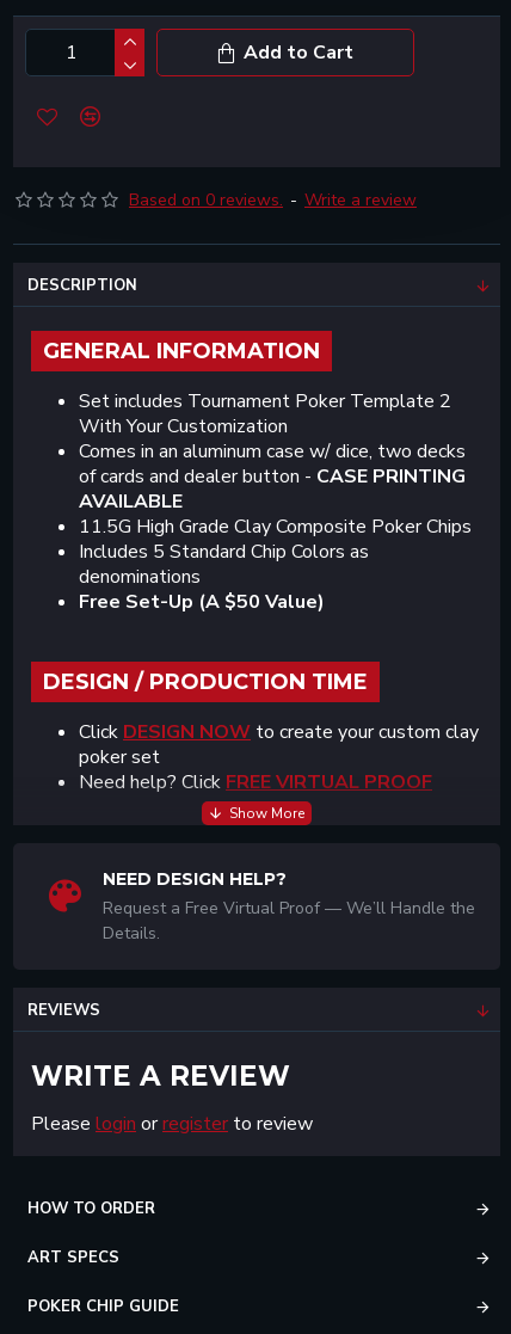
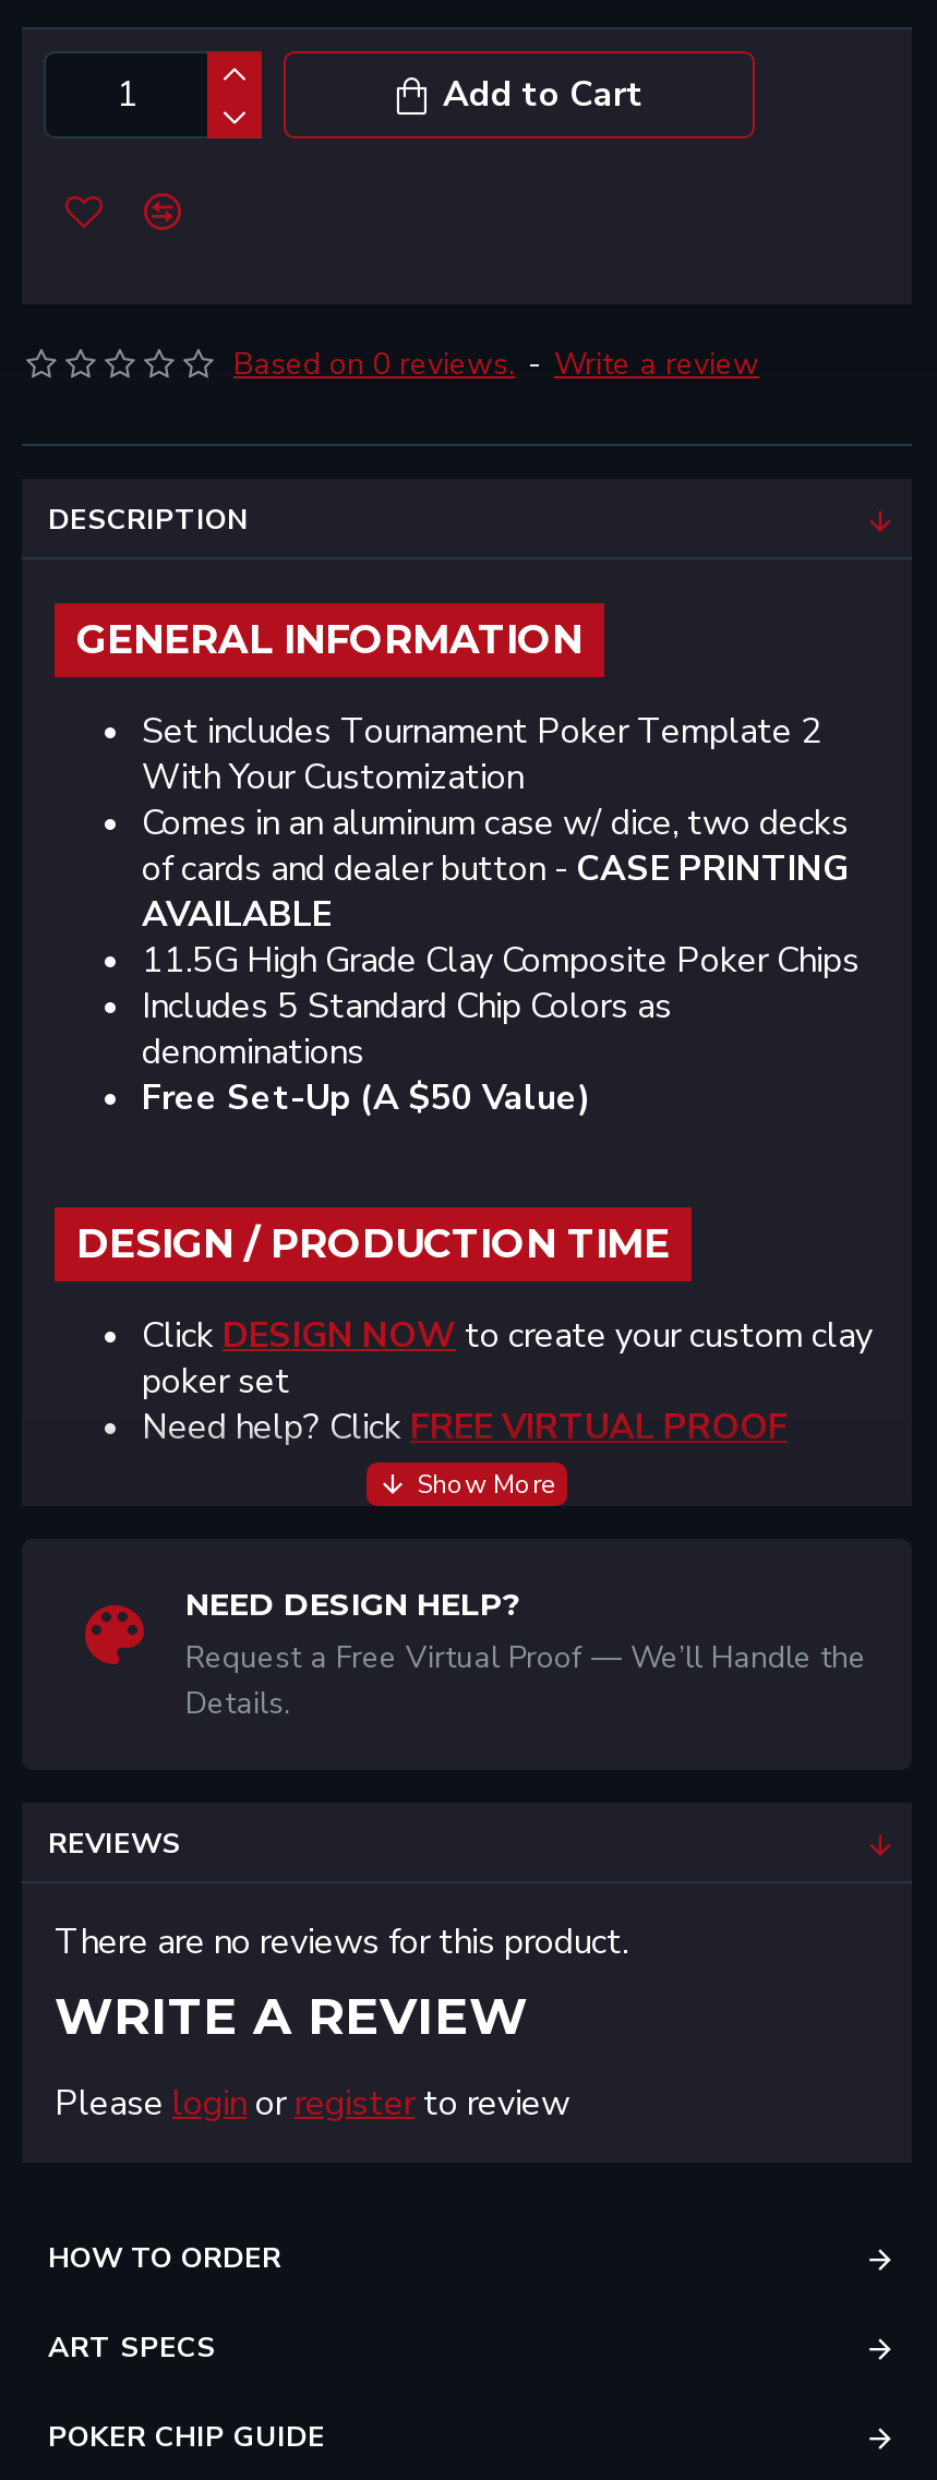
none -> [55,1918,628,1966] There are no reviews for this product.

